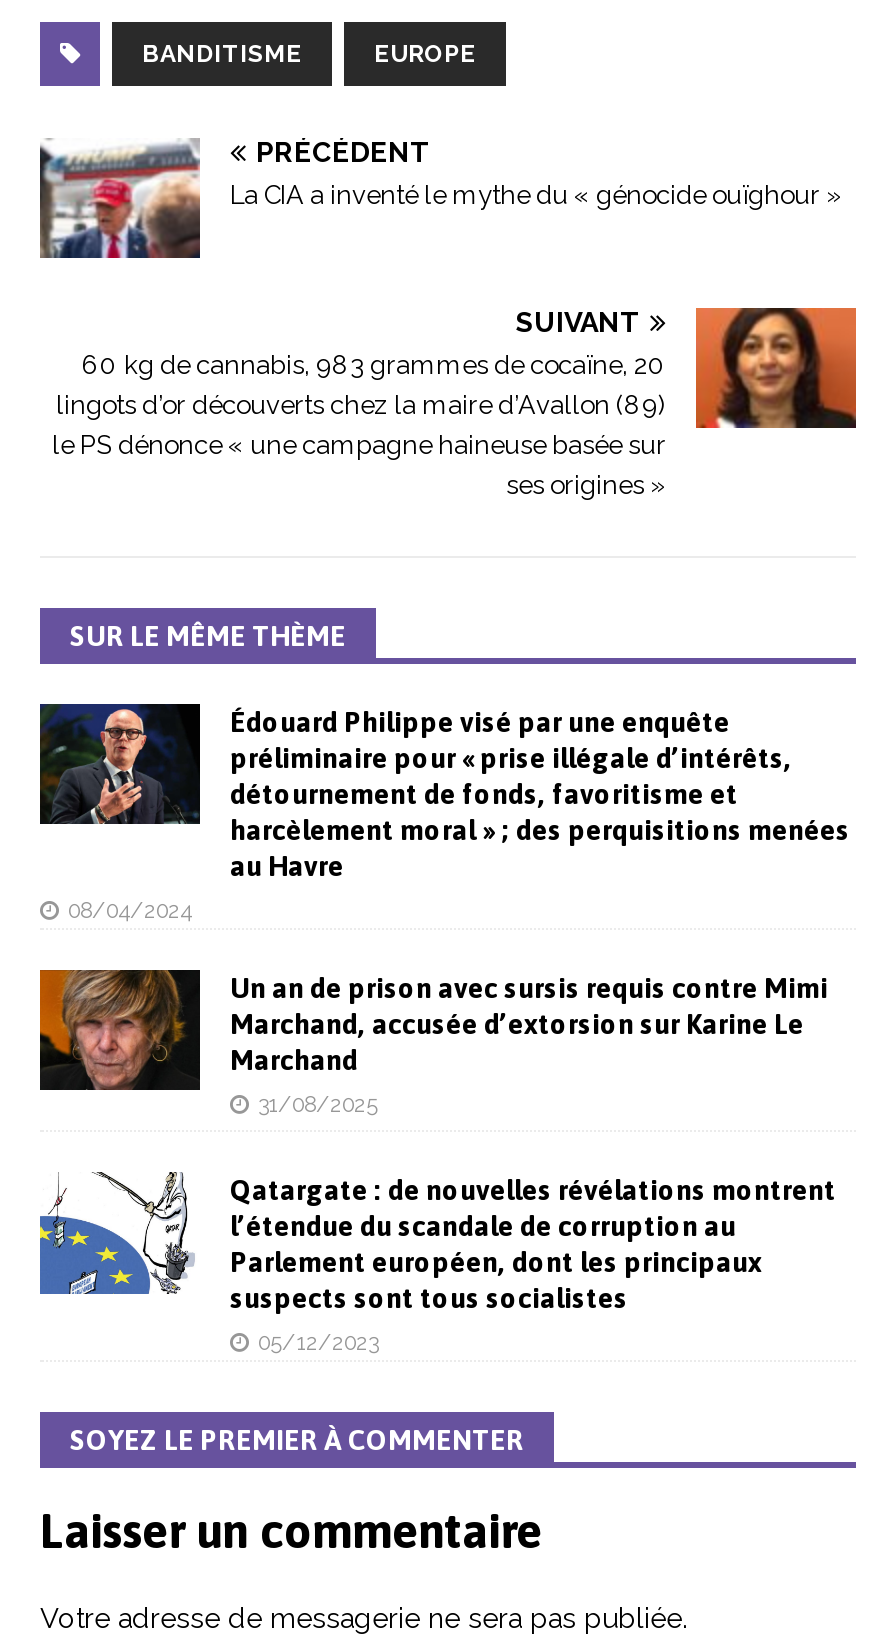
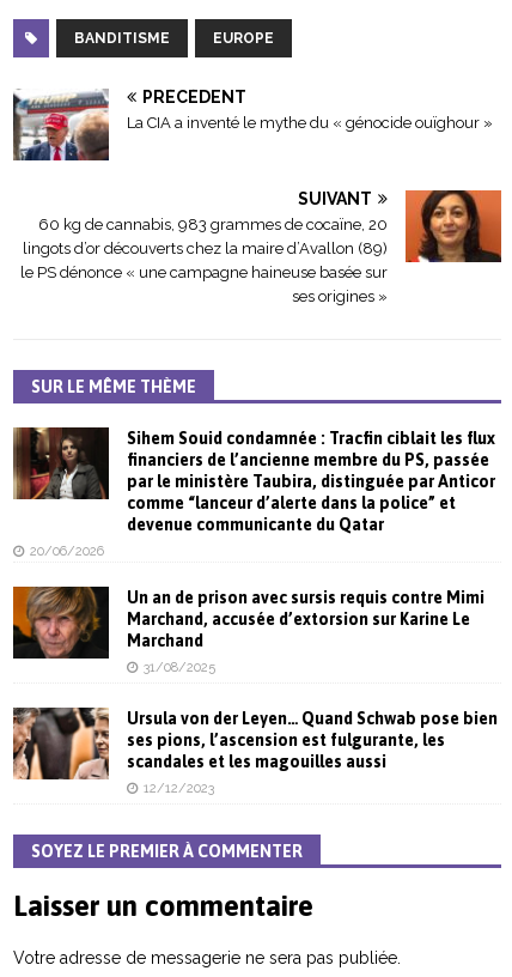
[38,702,850,883] [image] | Édouard Philippe visé par une enquête | préliminaire pour « prise illégale d’intérêts, | détournement de fonds, favoritisme et | harcèlement moral » ; des perquisitions menées | au Havre -> [12,426,495,533] [image] | Sihem Souid condamnée : Tracfin ciblait les flux | financiers de l’ancienne membre du PS, passée | par le ministère Taubira, distinguée par Anticor | comme “lanceur d’alerte dans la police” et | devenue communicante du Qatar
[68,899,192,925] 08/04/2024 -> [30,543,104,559] 20/06/2026
[38,1174,836,1315] [image] | Qatargate : de nouvelles révélations montrent | l’étendue du scandale de corruption au | Parlement européen, dont les principaux | suspects sont tous socialistes -> [12,706,498,781] [image] | Ursula von der Leyen… Quand Schwab pose bien | ses pions, l’ascension est fulgurante, les | scandales et les magouilles aussi
[258,1331,378,1357] 05/12/2023 -> [144,780,214,796] 12/12/2023

